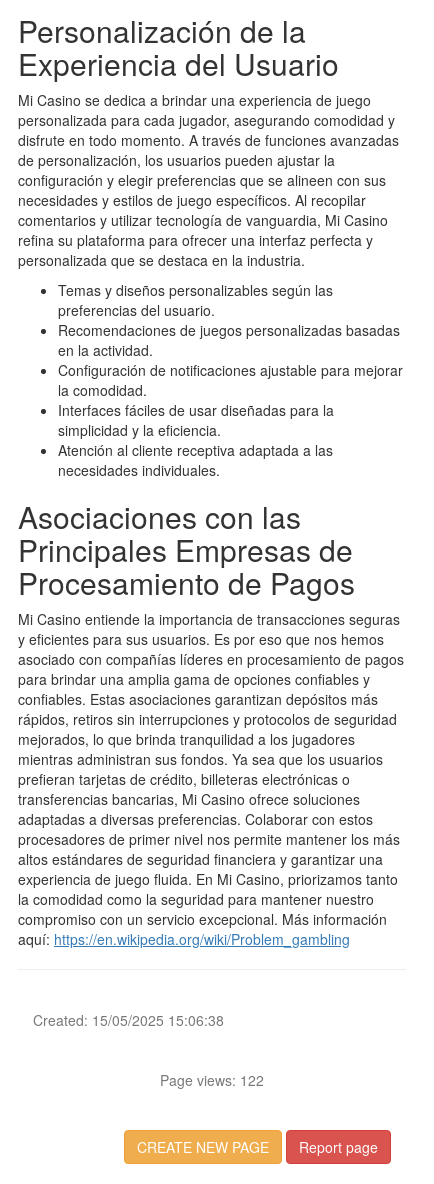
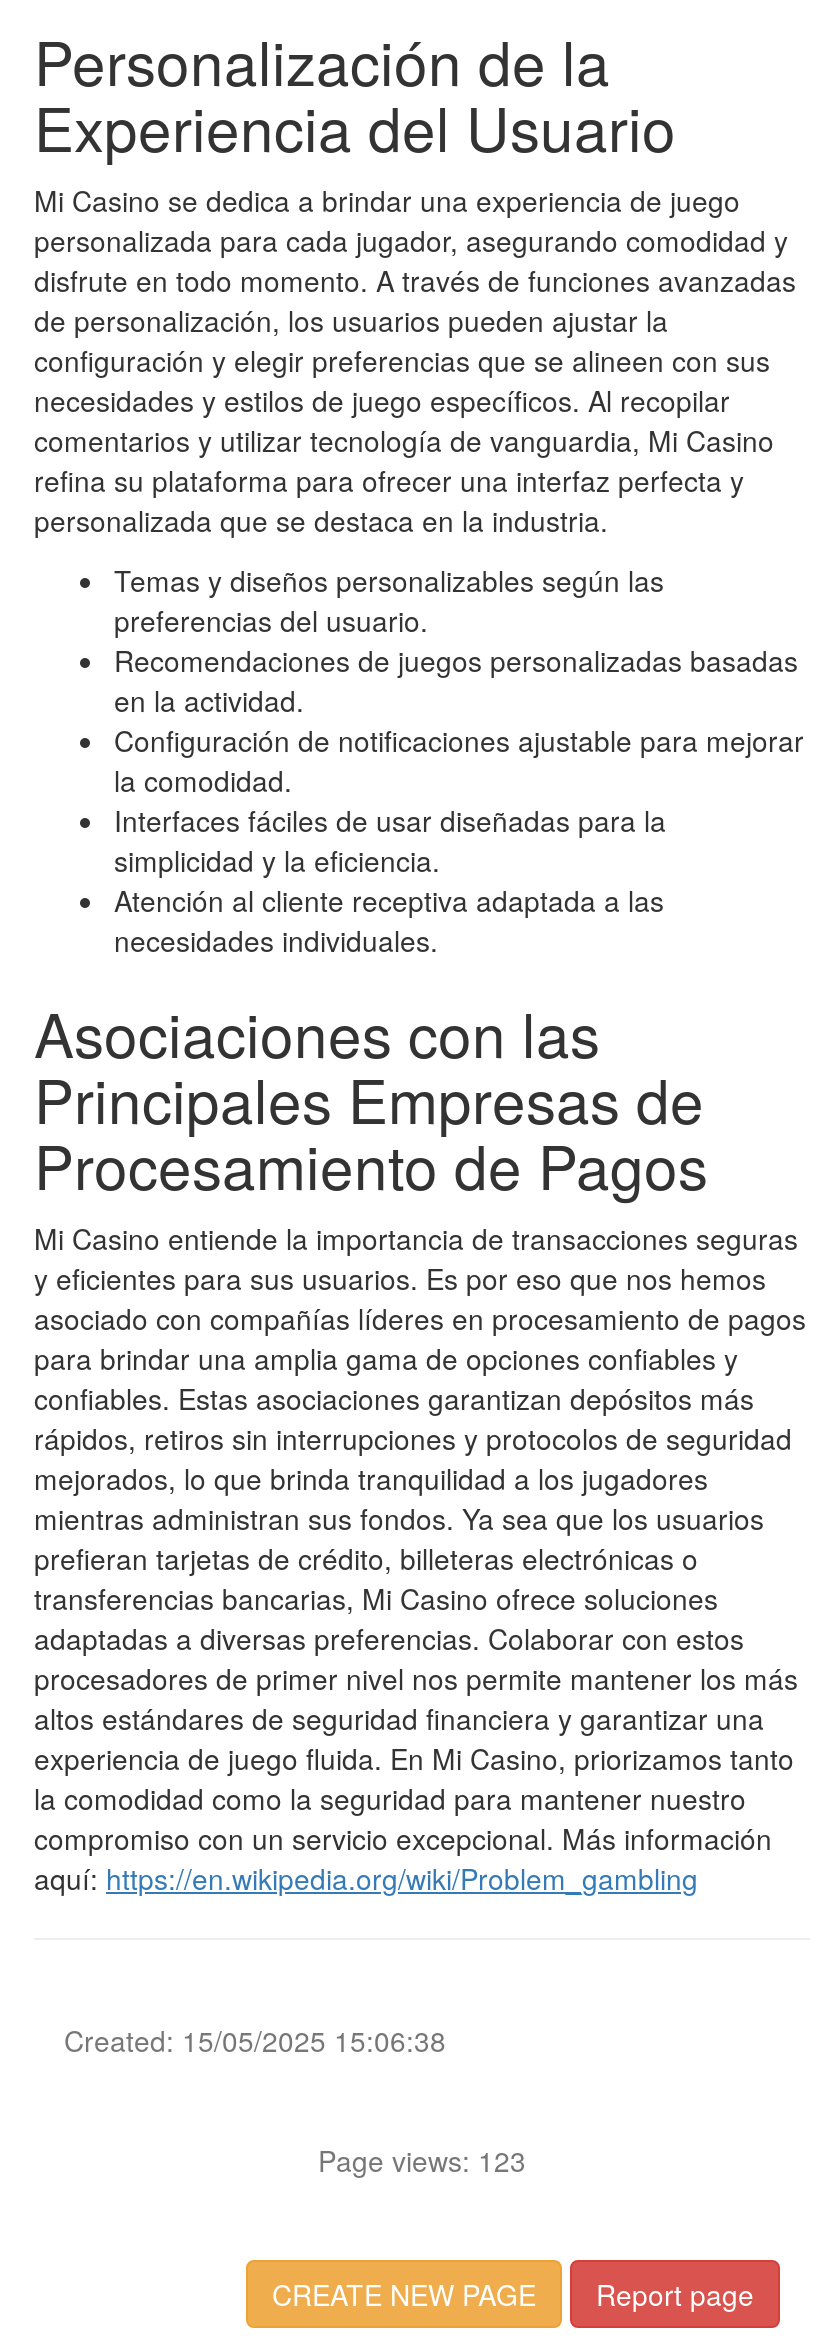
[160,1070,264,1090] Page views: 122 -> [318,2140,526,2180] Page views: 123

